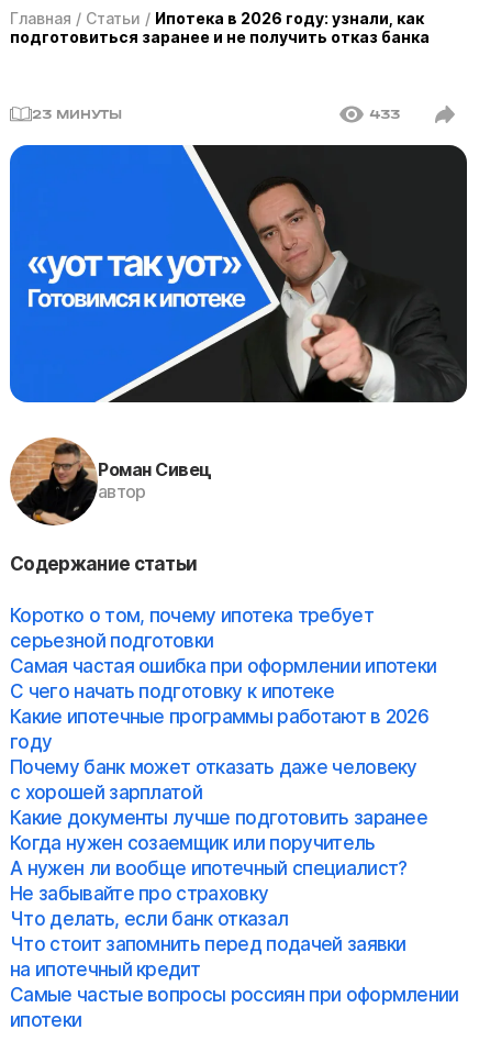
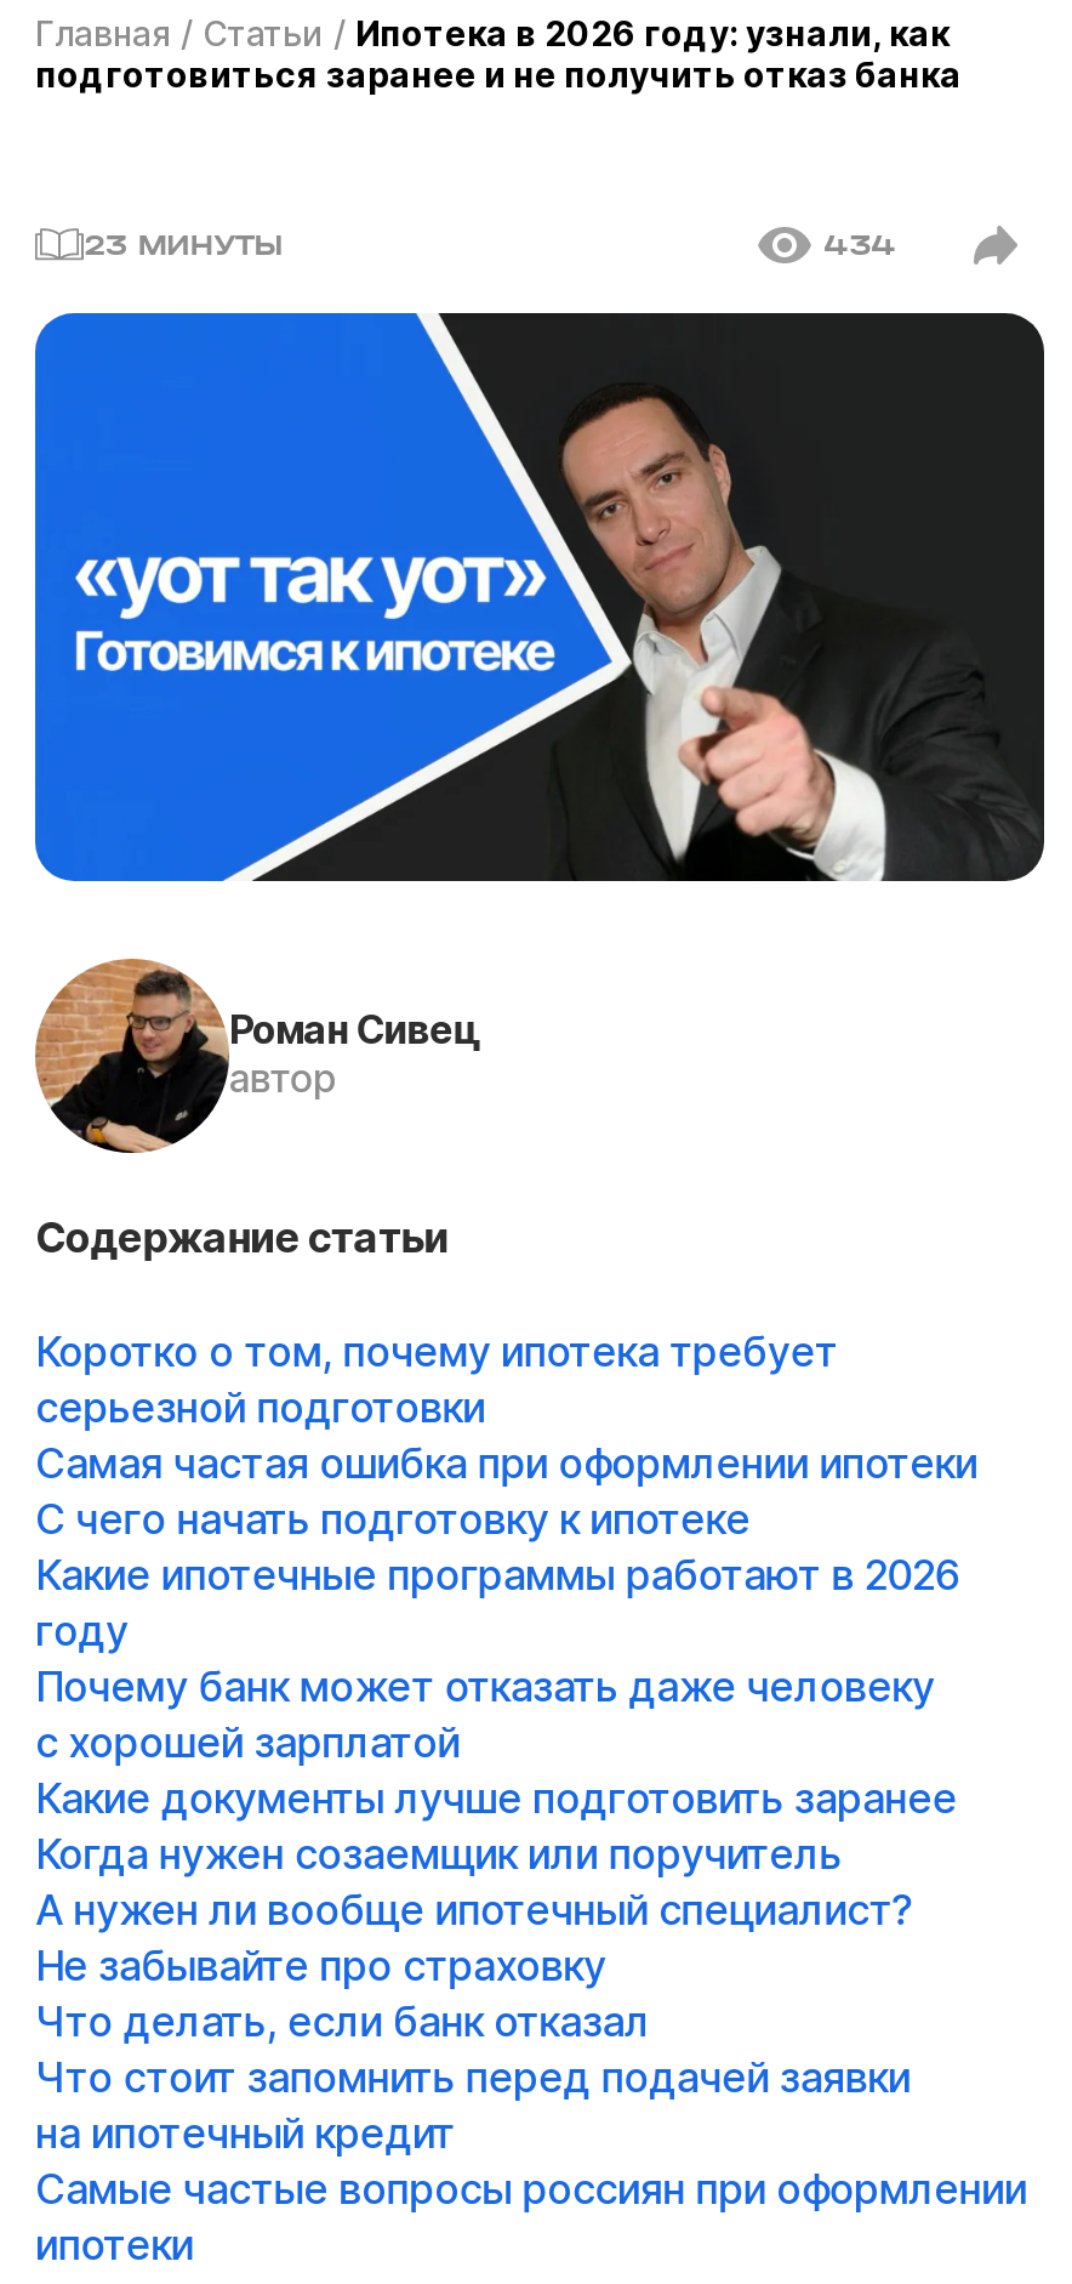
[369,107,400,122] 433 -> [823,228,896,262] 434

